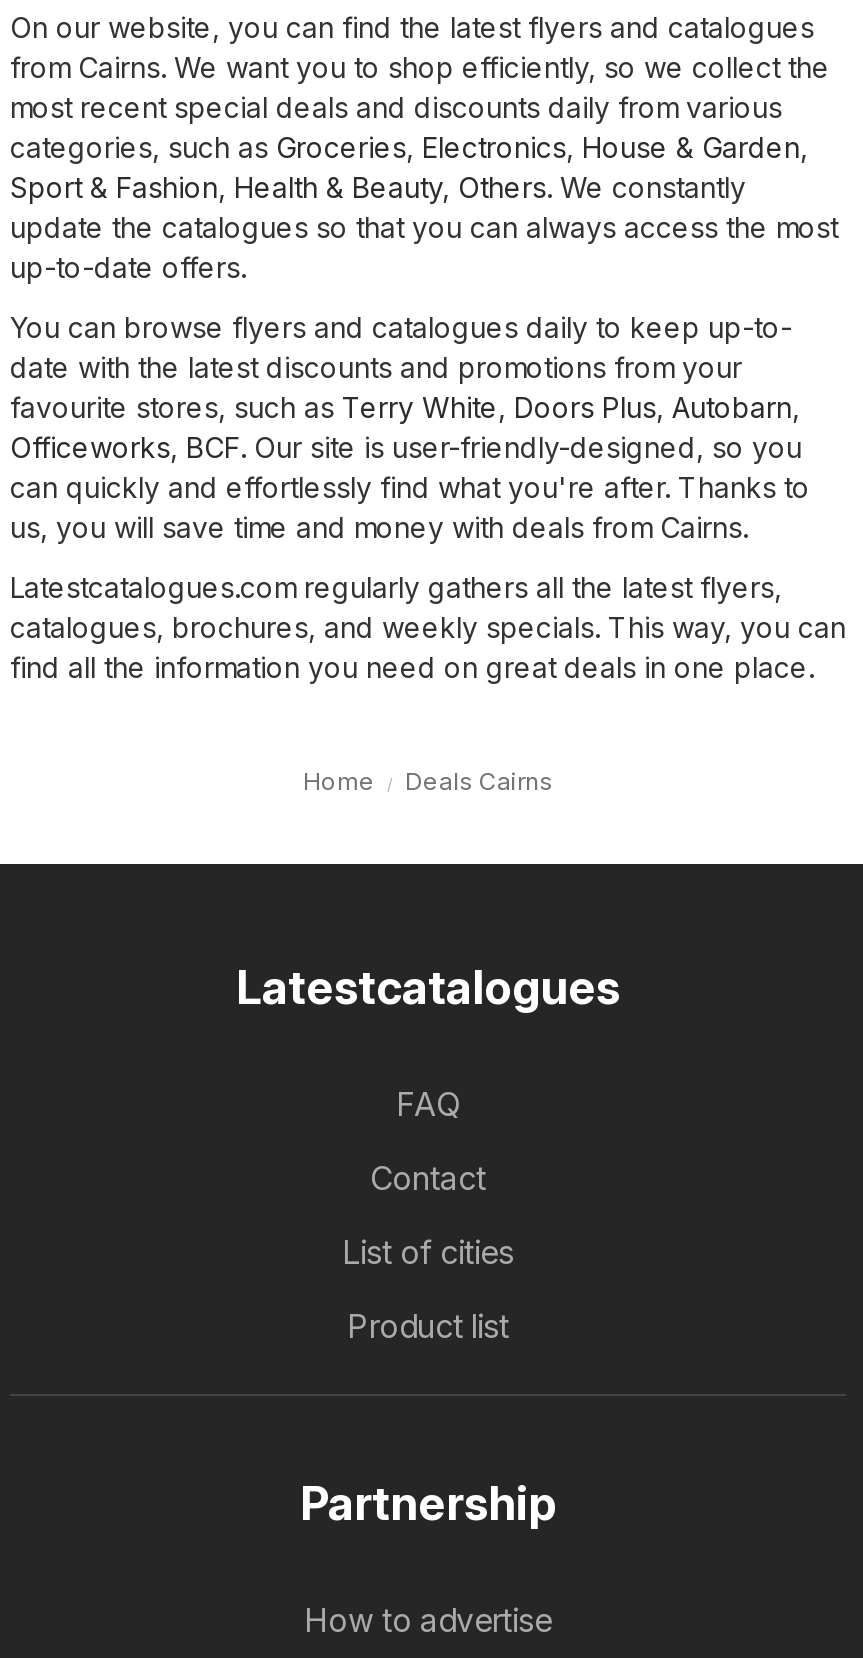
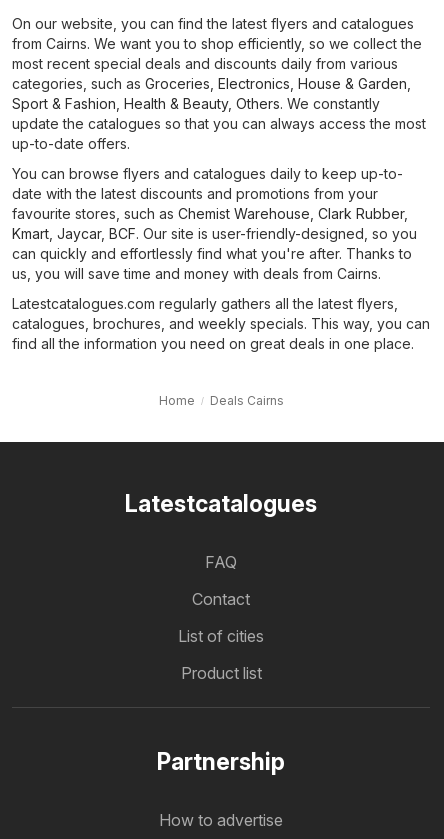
[10,391,802,465] favourite stores, such as Terry White, Doors Plus, Autobarn, | Officeworks, BCF. Our site is user-friendly-designed, so you -> [12,204,417,241] favourite stores, such as Chemist Warehouse, Clark Rubber, | Kmart, Jaycar, BCF. Our site is user-friendly-designed, so you

